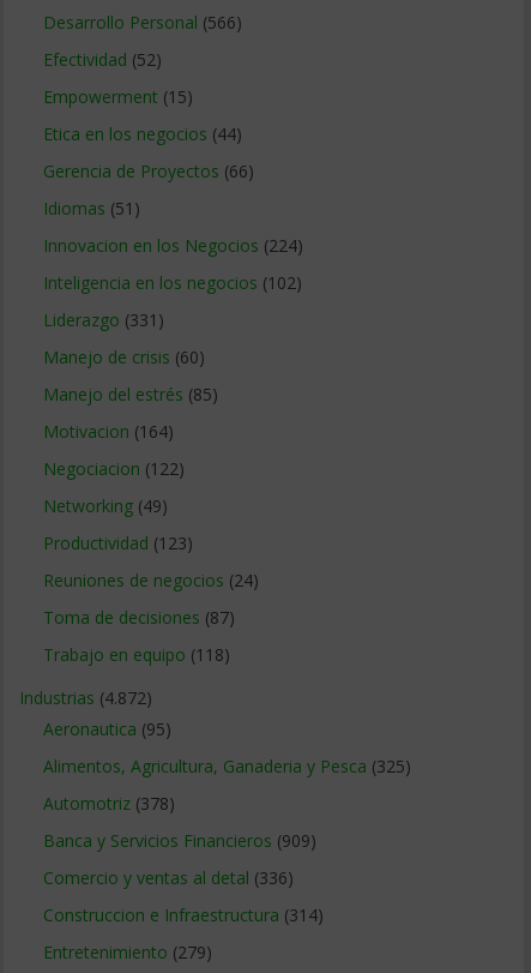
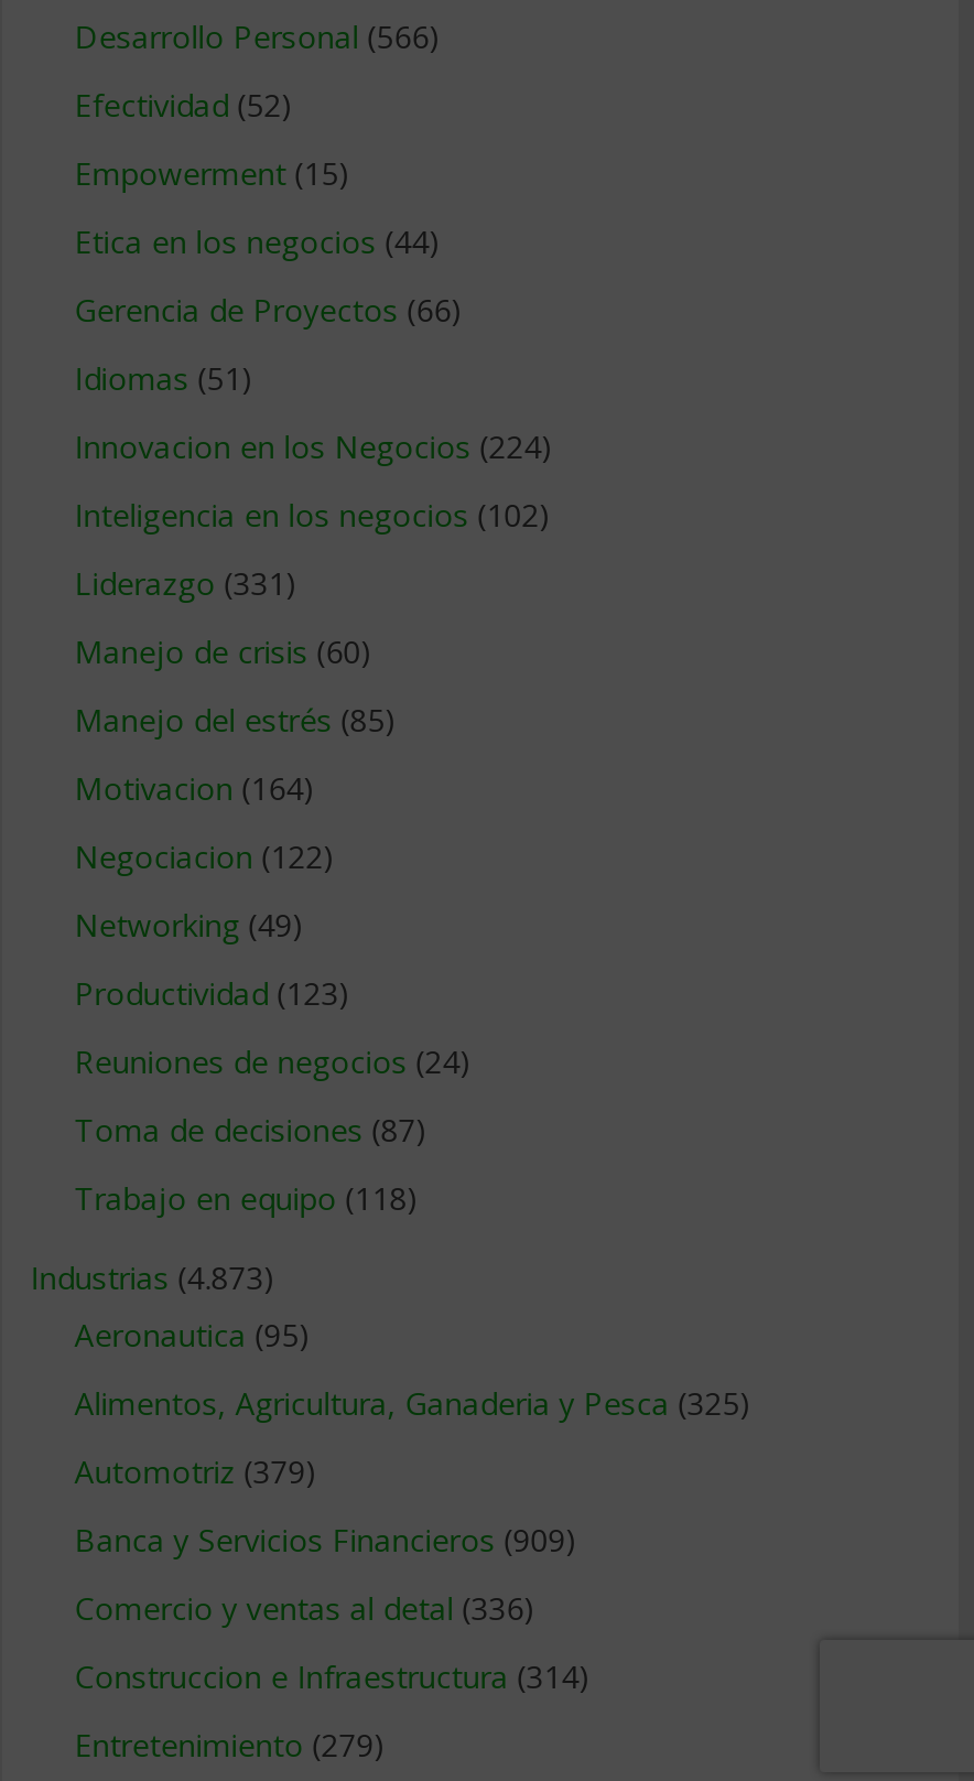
[19,686,152,709] Industrias (4.872) -> [30,1256,275,1298] Industrias (4.873)
[43,792,175,815] Automotriz (378) -> [74,1450,317,1492] Automotriz (379)

